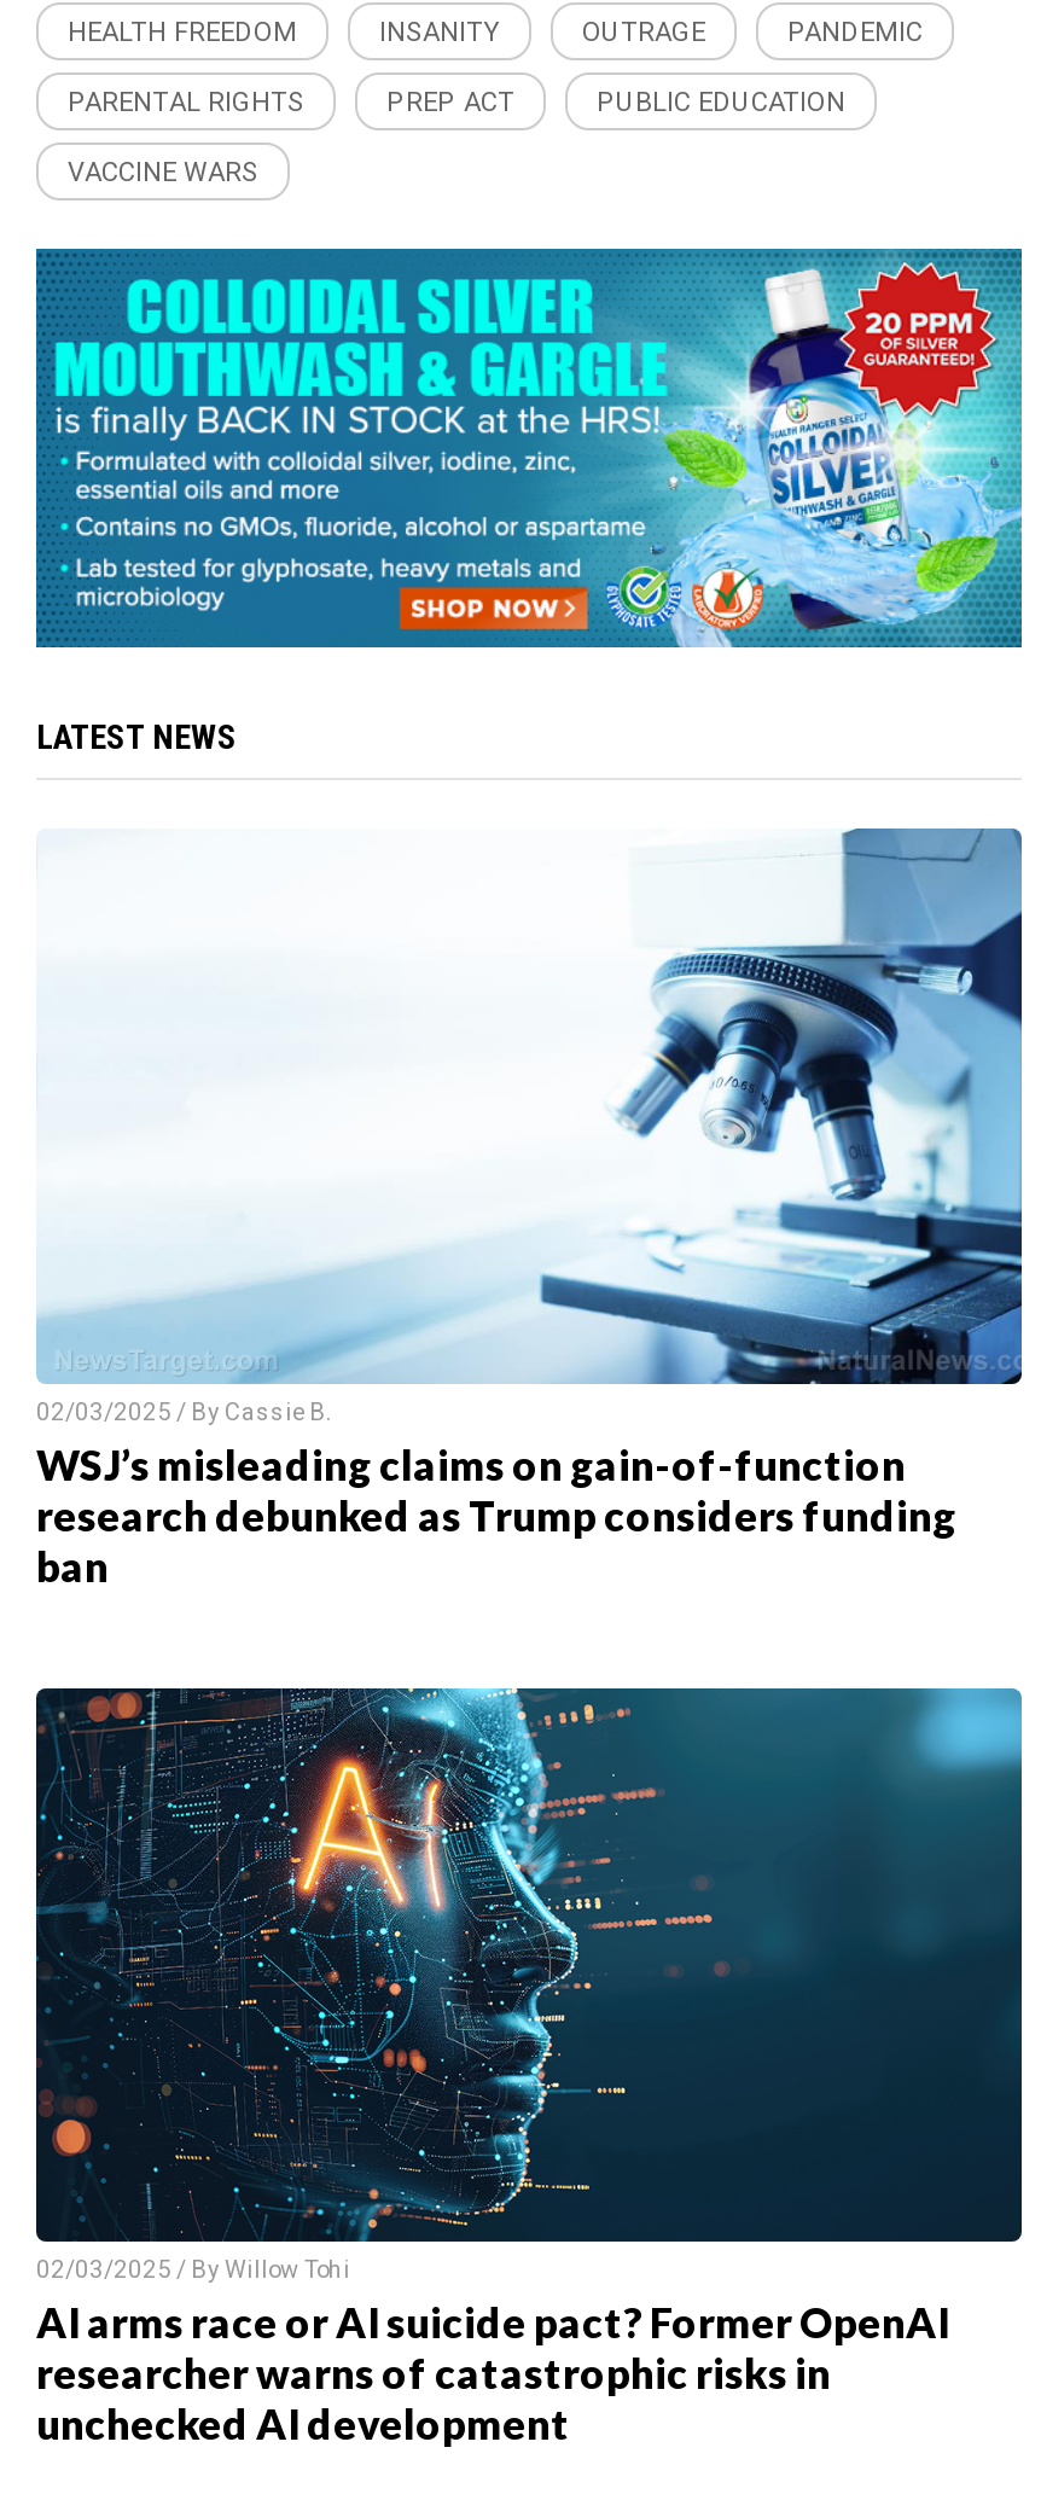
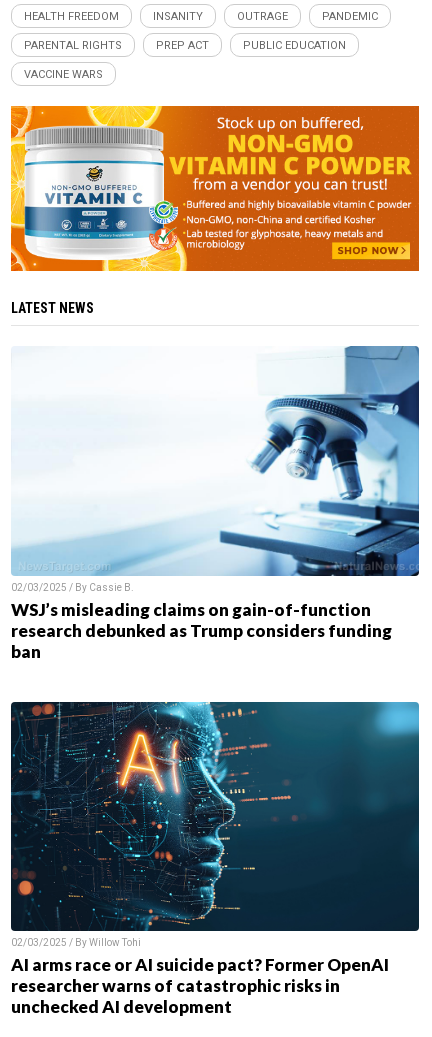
[34,246,1024,650] [image] -> [10,105,420,272] [image]

